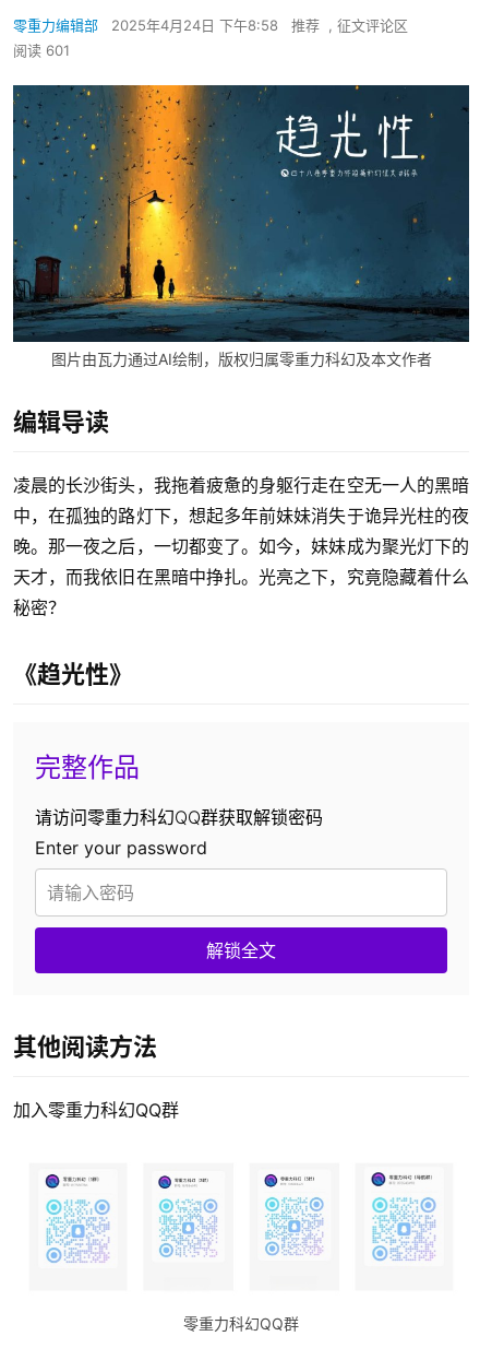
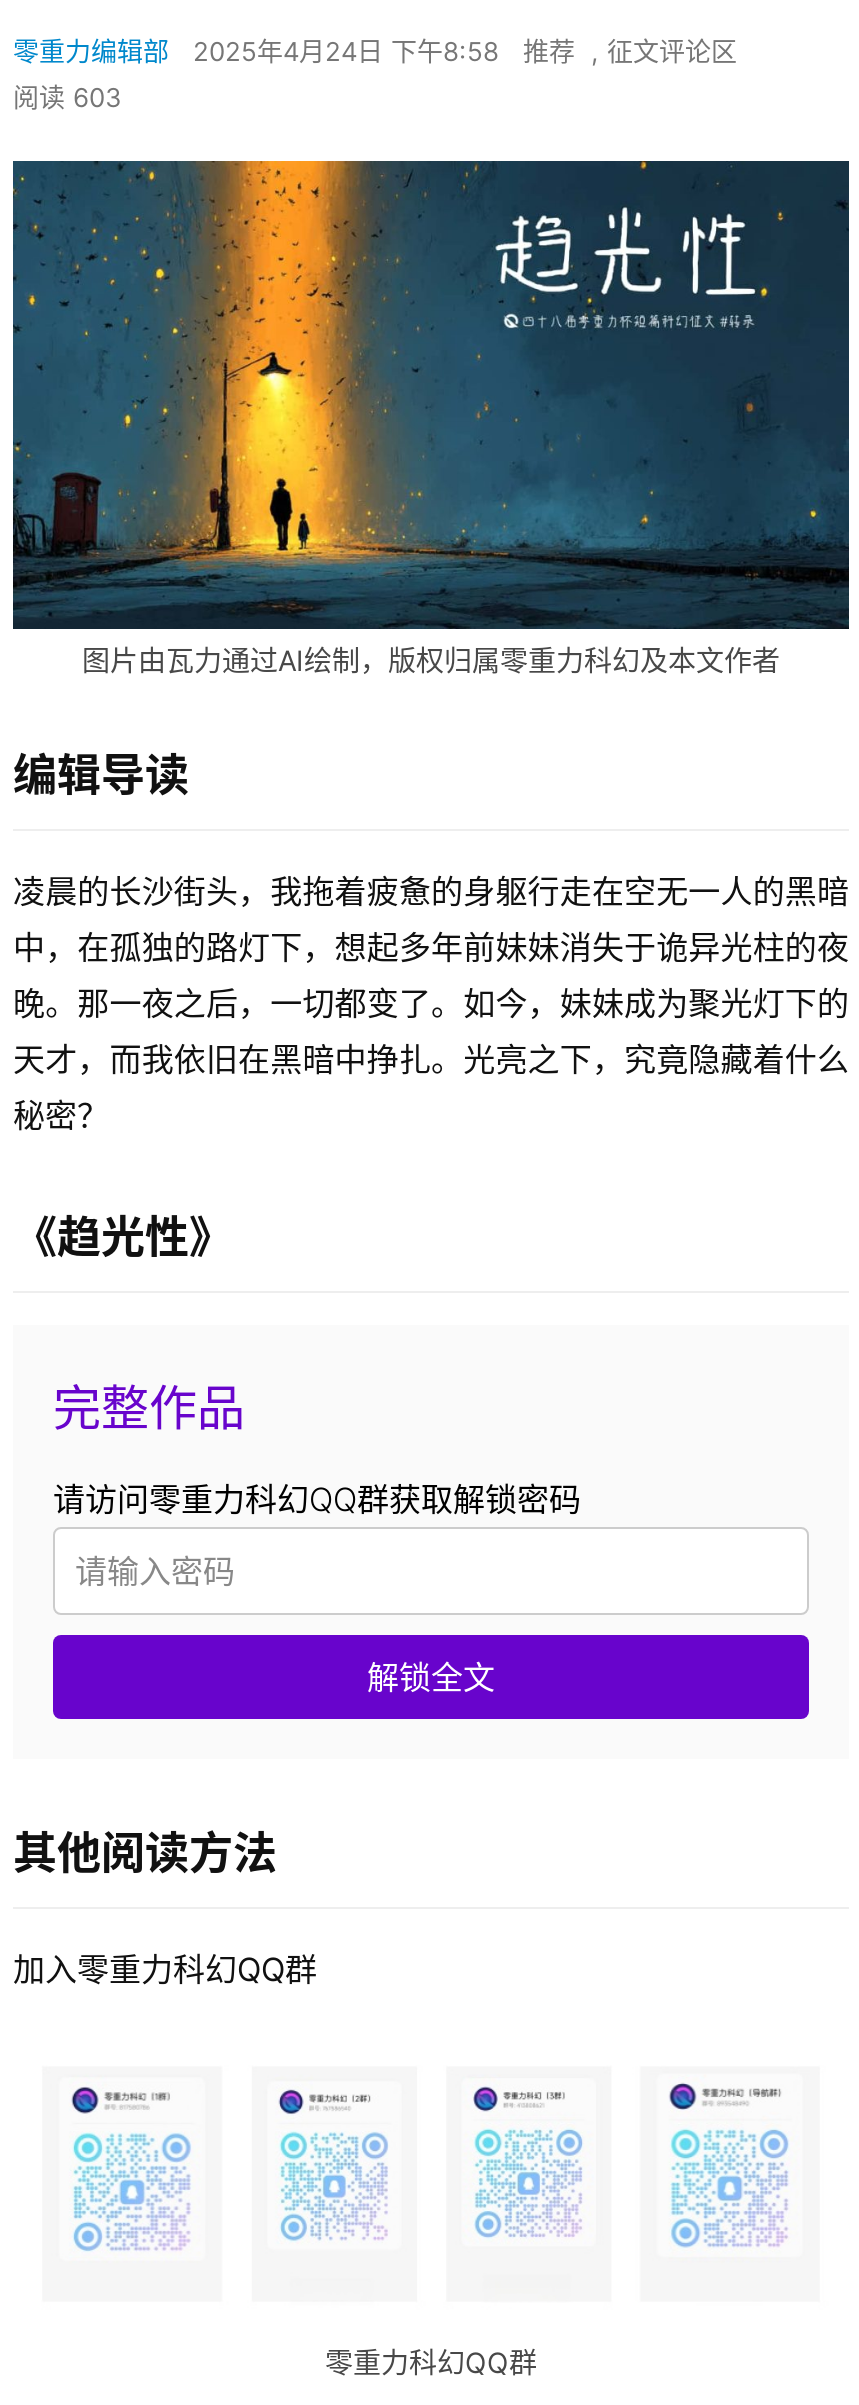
[13,42,70,59] 阅读 601 -> [13,81,121,113] 阅读 603
[35,836,207,858] Enter your password -> none

